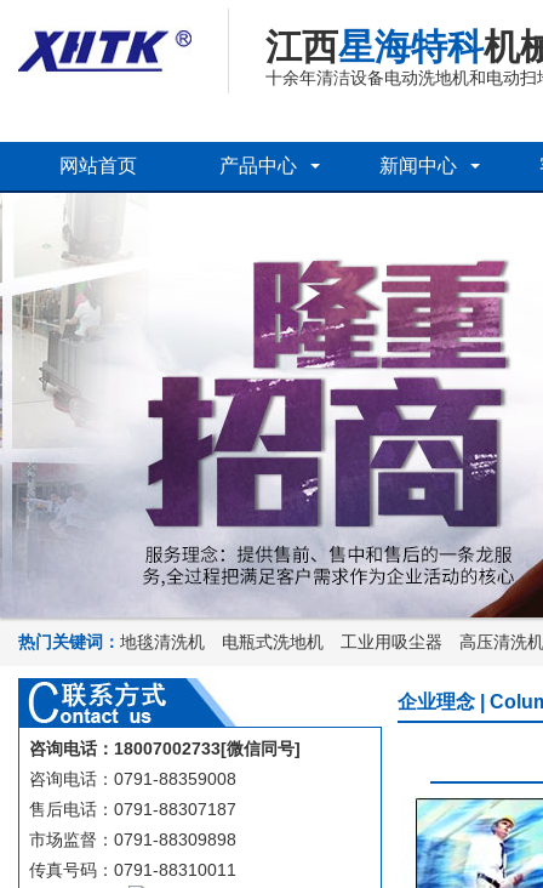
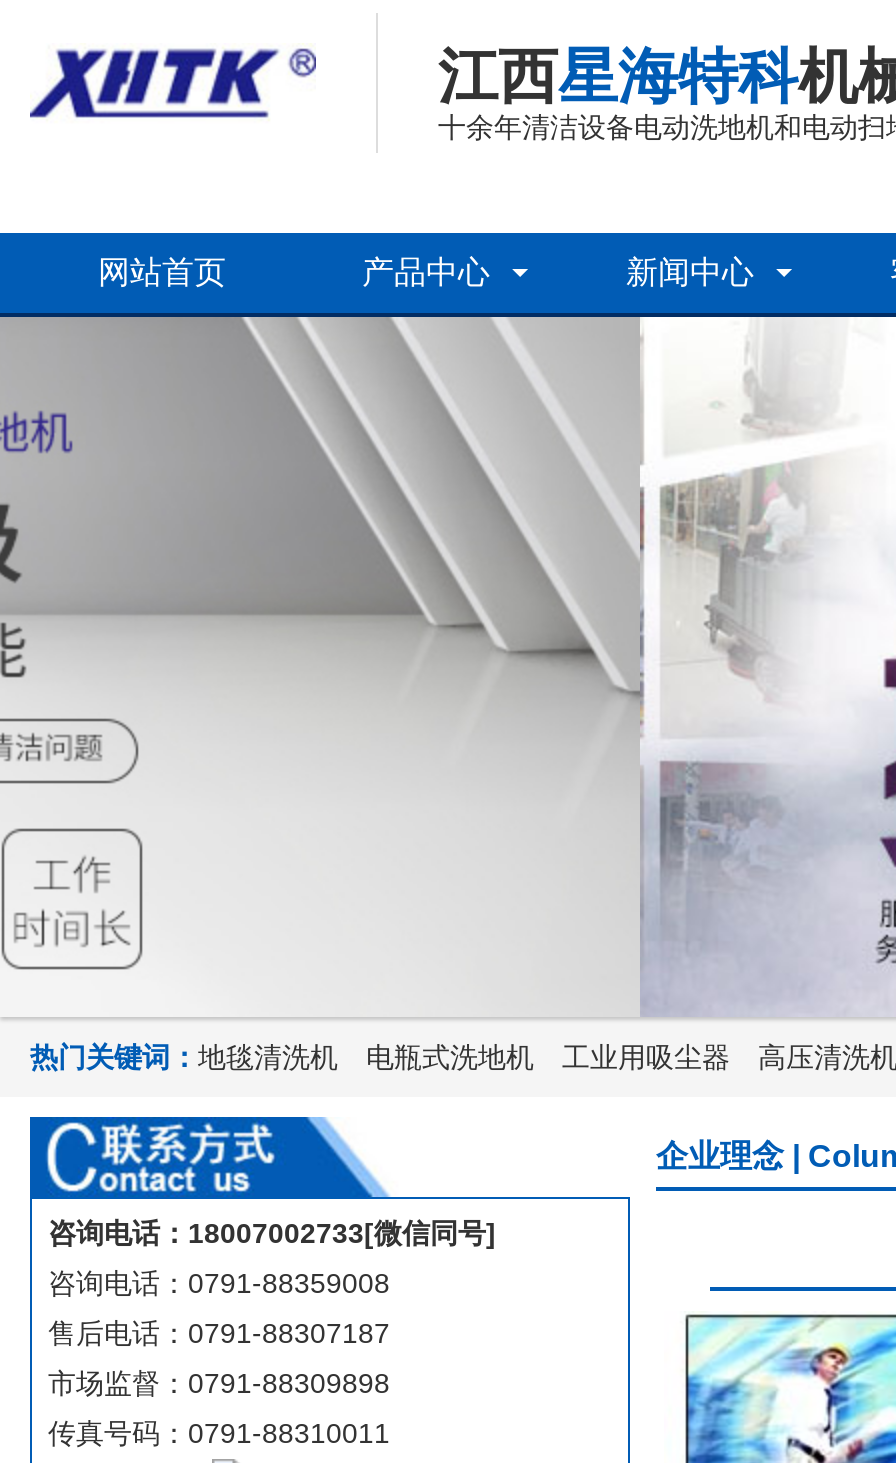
[4,193,539,619] [image] -> [6,317,890,1017] [image]

